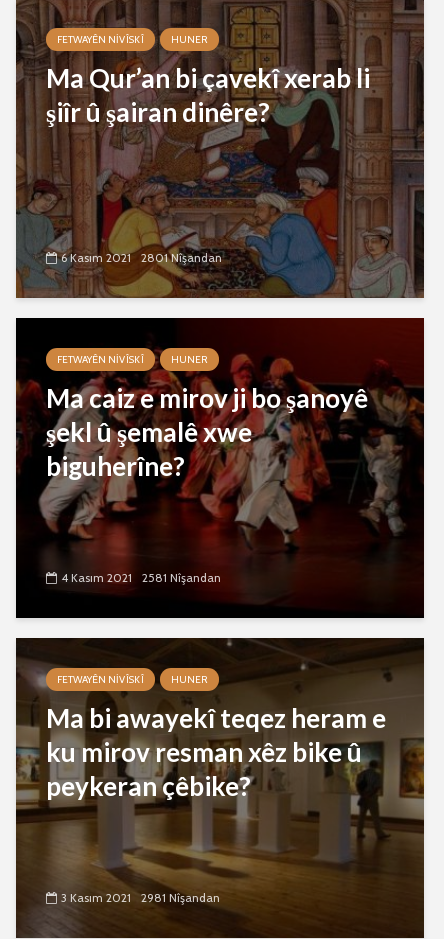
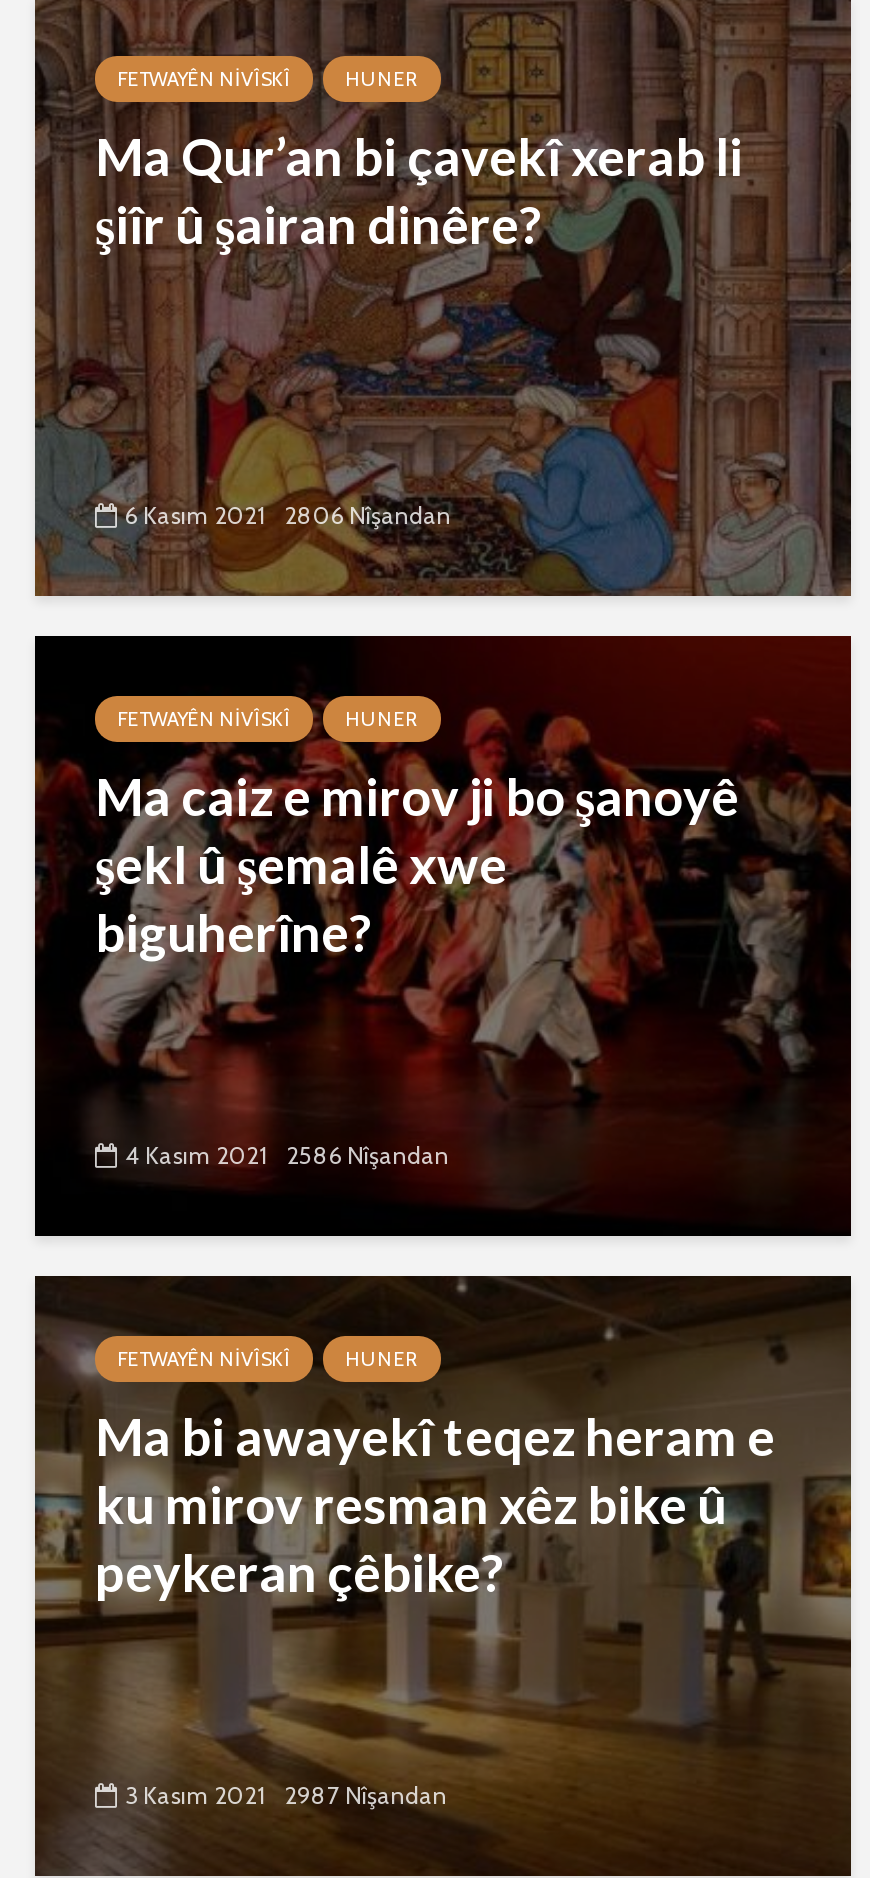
[61,250,222,265] 6 Kasım 2021 2801 Nîşandan -> [125,500,451,530] 6 Kasım 2021 2806 Nîşandan
[61,570,221,585] 4 Kasım 2021 2581 Nîşandan -> [125,1140,449,1170] 4 Kasım 2021 2586 Nîşandan
[61,890,220,905] 3 Kasım 2021 2981 Nîşandan -> [125,1780,447,1810] 3 Kasım 2021 2987 Nîşandan

